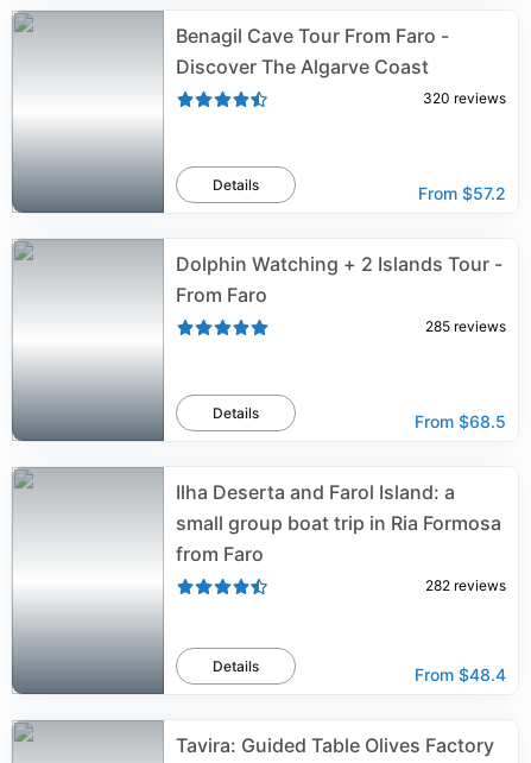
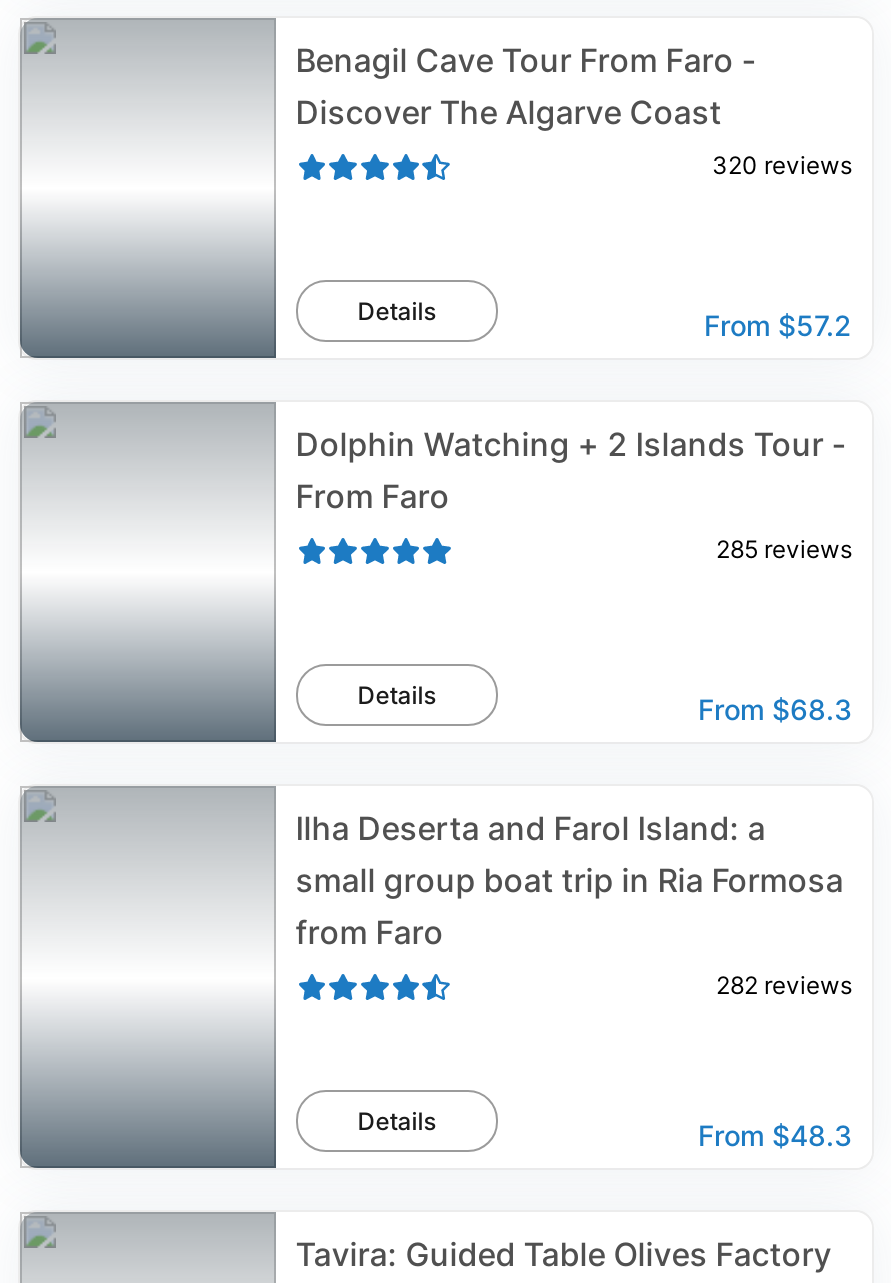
[415,411,506,432] From $68.5 -> [698,692,852,726] From $68.3
[415,665,506,685] From $48.4 -> [698,1118,852,1152] From $48.3

